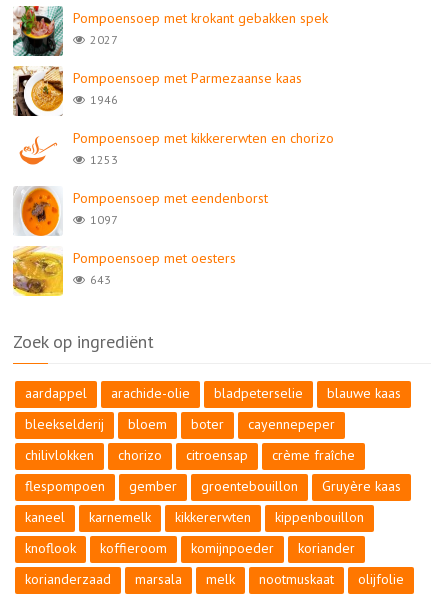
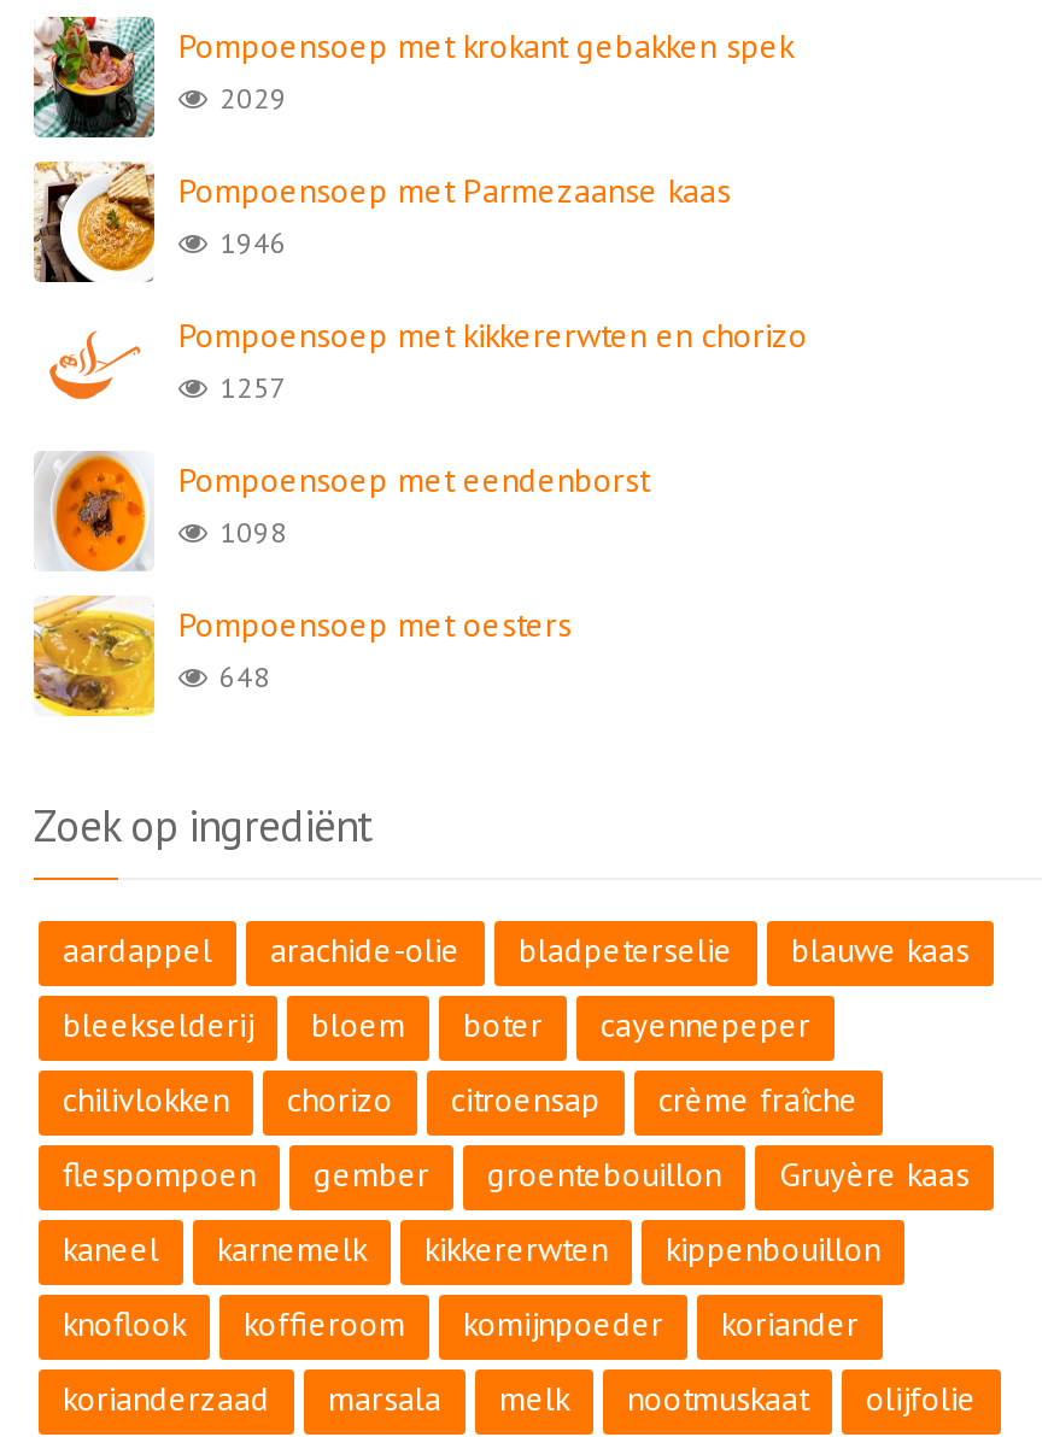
[90,32,118,47] 2027 -> [219,80,287,116] 2029
[90,152,118,167] 1253 -> [219,369,287,405] 1257
[90,212,118,227] 1097 -> [219,514,287,550] 1098
[90,272,111,287] 643 -> [219,658,270,695] 648

